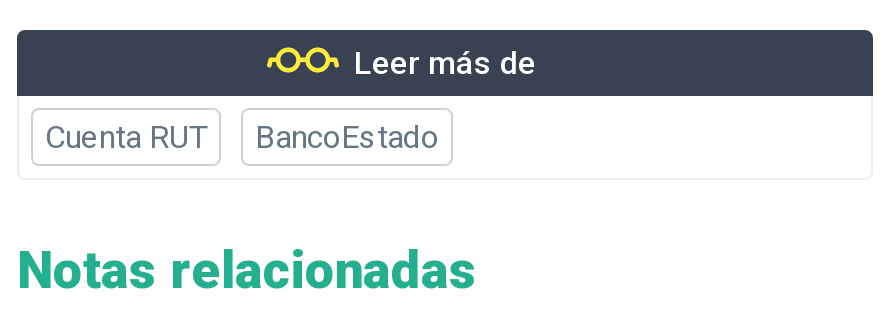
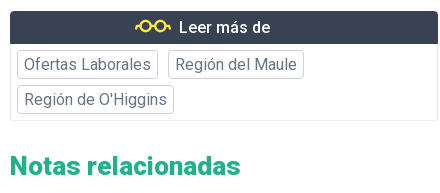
[45,118,439,156] Cuenta RUT | BancoEstado -> [24,55,297,109] Ofertas Laborales | Región del Maule | Región de O'Higgins

